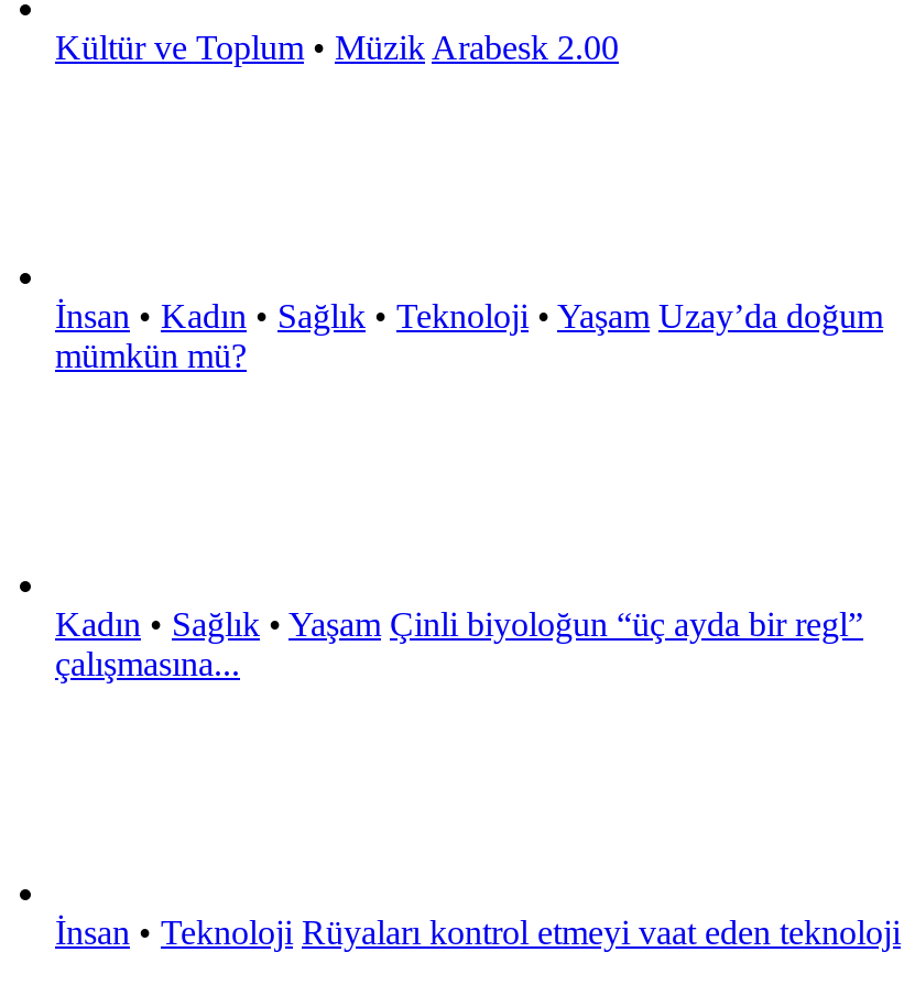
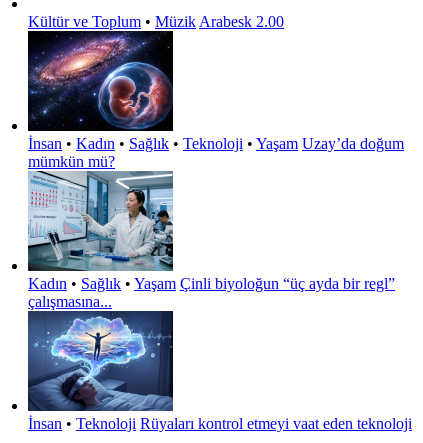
none -> [27,33,174,132] [image]
none -> [27,170,174,272] [image]
none -> [27,310,174,412] [image]

